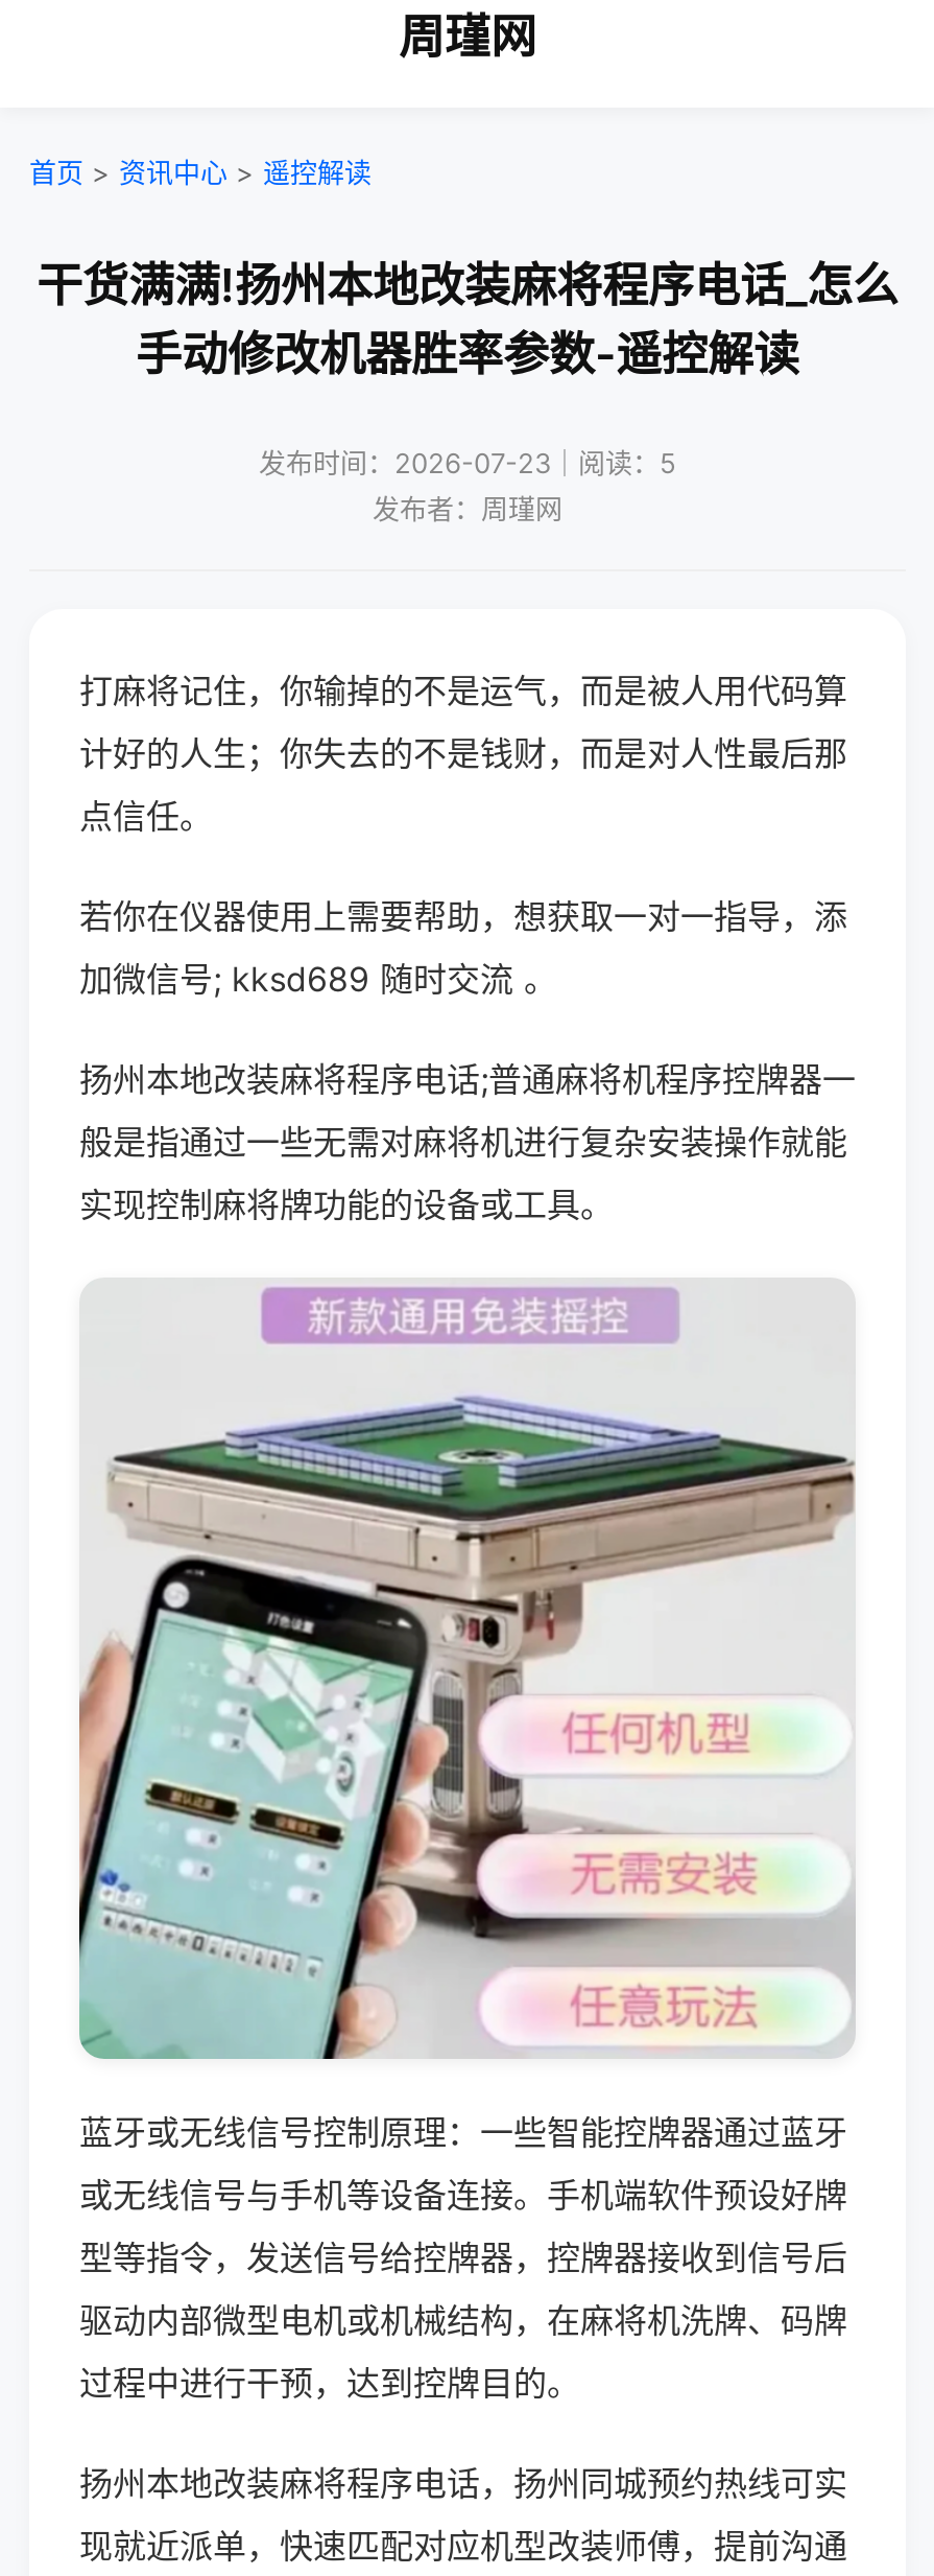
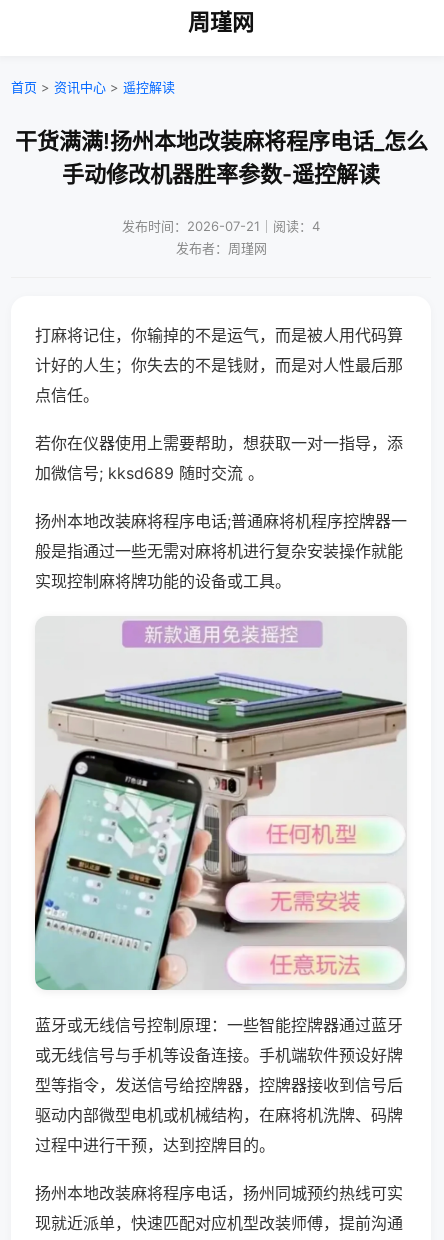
[259,446,676,479] 发布时间：2026-07-23｜阅读：5 -> [122,218,320,234] 发布时间：2026-07-21｜阅读：4

